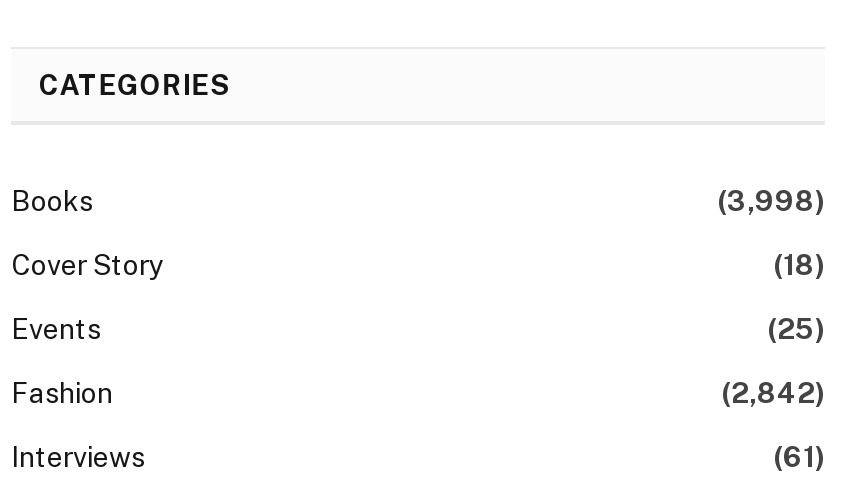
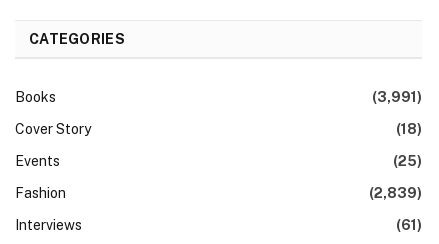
[717,185,825,217] (3,998) -> [372,89,422,105] (3,991)
[721,377,825,409] (2,842) -> [369,185,422,201] (2,839)

